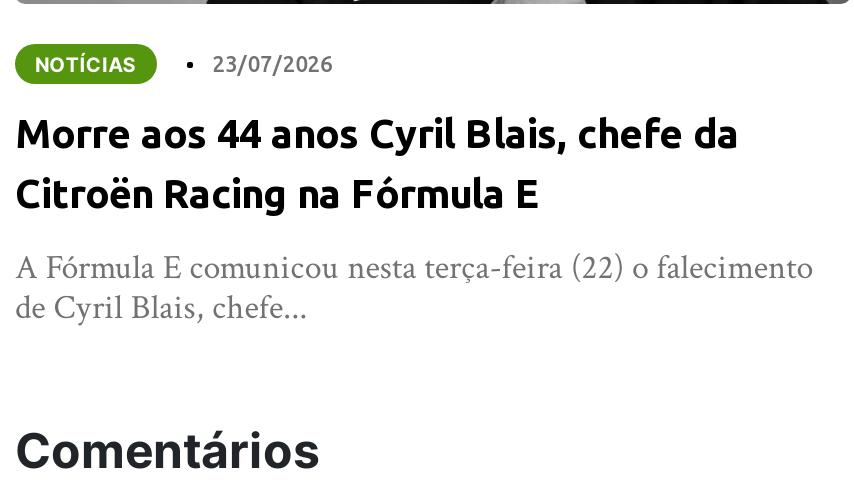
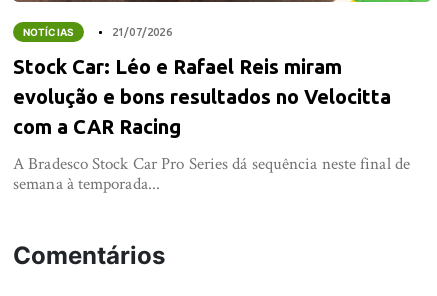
[213,52,333,76] 23/07/2026 -> [112,26,172,38] 21/07/2026
[15,110,739,216] Morre aos 44 anos Cyril Blais, chefe da | Citroën Racing na Fórmula E -> [13,55,391,138] Stock Car: Léo e Rafael Reis miram | evolução e bons resultados no Velocitta | com a CAR Racing
[15,246,813,330] A Fórmula E comunicou nesta terça-feira (22) o falecimento | de Cyril Blais, chefe... -> [13,153,410,195] A Bradesco Stock Car Pro Series dá sequência neste final de | semana à temporada...

